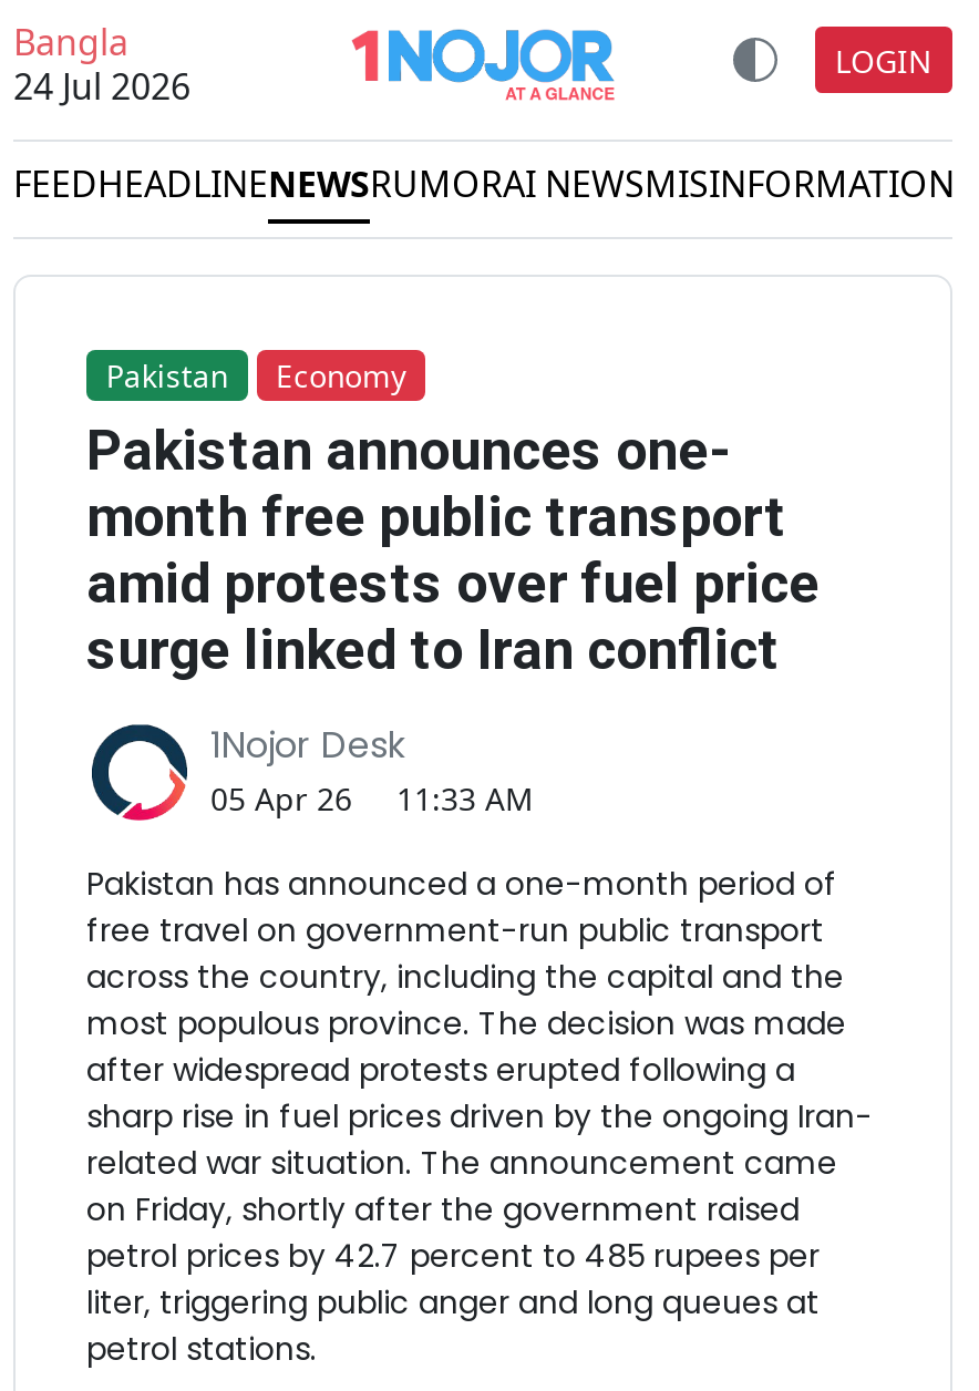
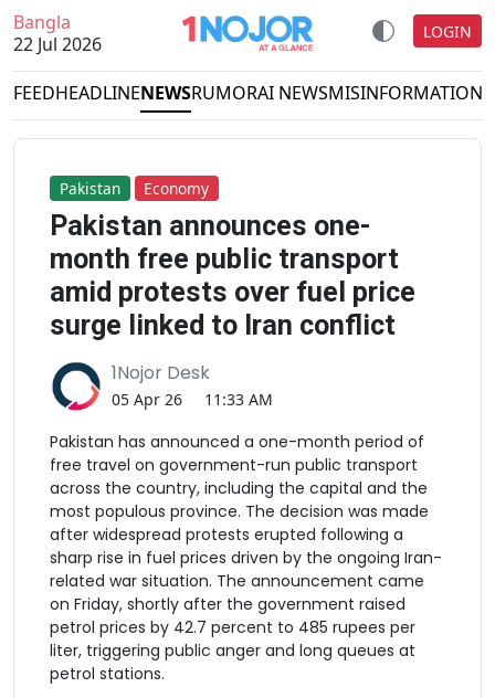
[13,62,190,111] 24 Jul 2026 -> [13,32,102,56] 22 Jul 2026

